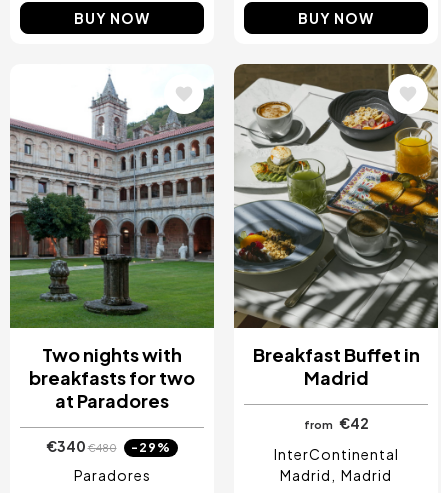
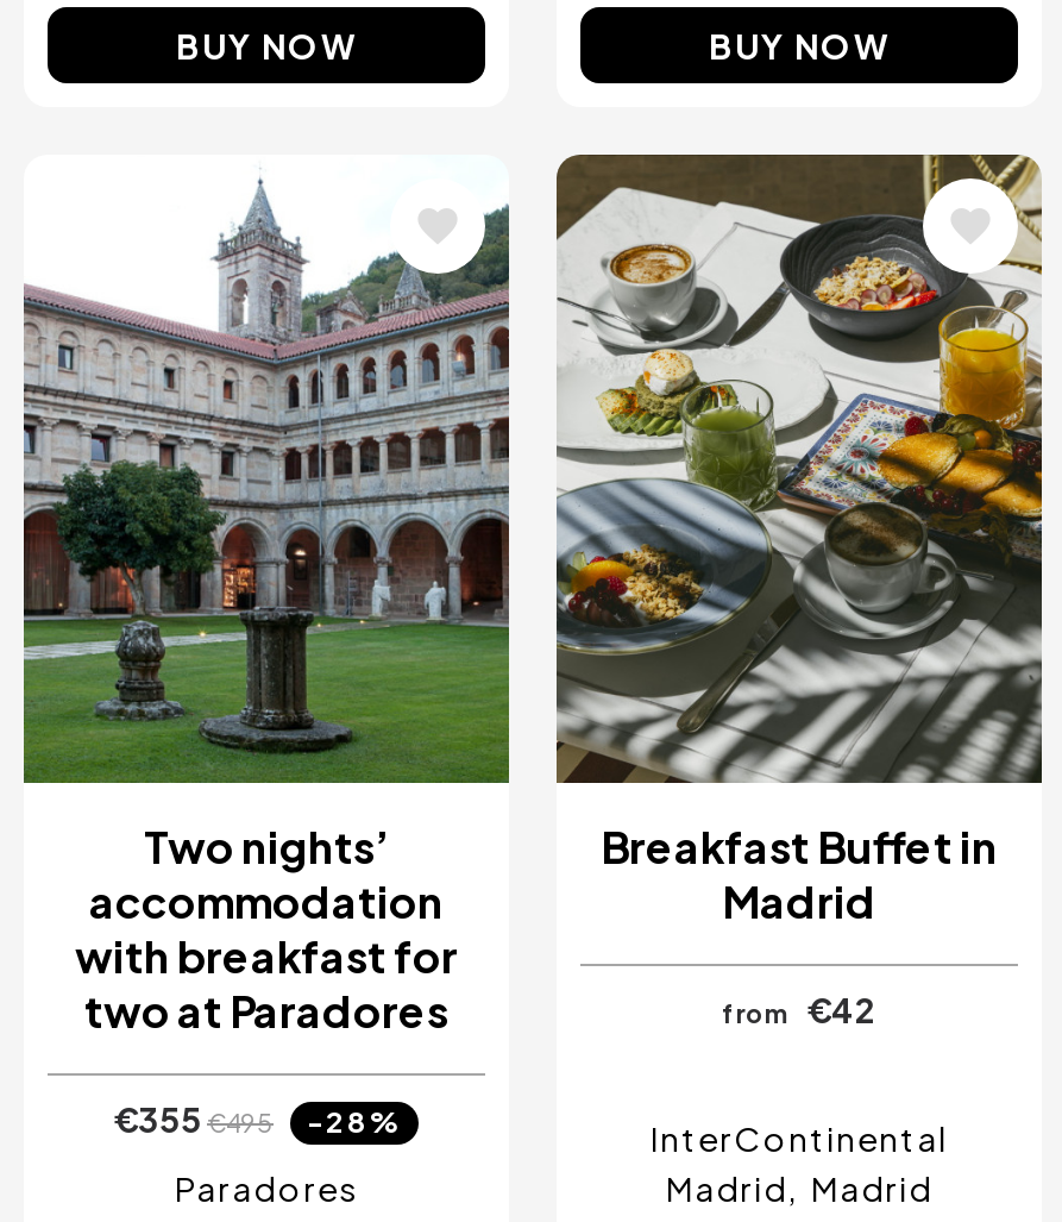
[29,342,195,411] Two nights with | breakfasts for two | at Paradores -> [75,817,458,1036] Two nights’ | accommodation | with breakfast for | two at Paradores
[46,436,170,455] €340 €480 | -29% -> [114,1096,402,1139] €355 €495 | -28%

